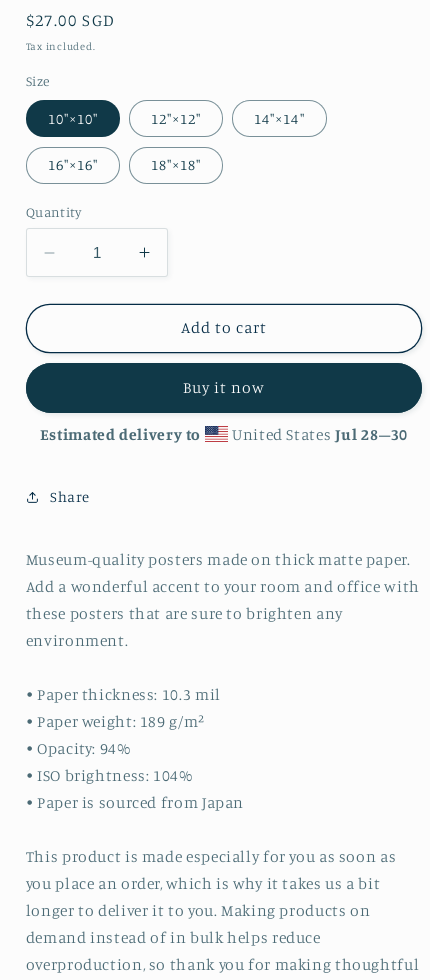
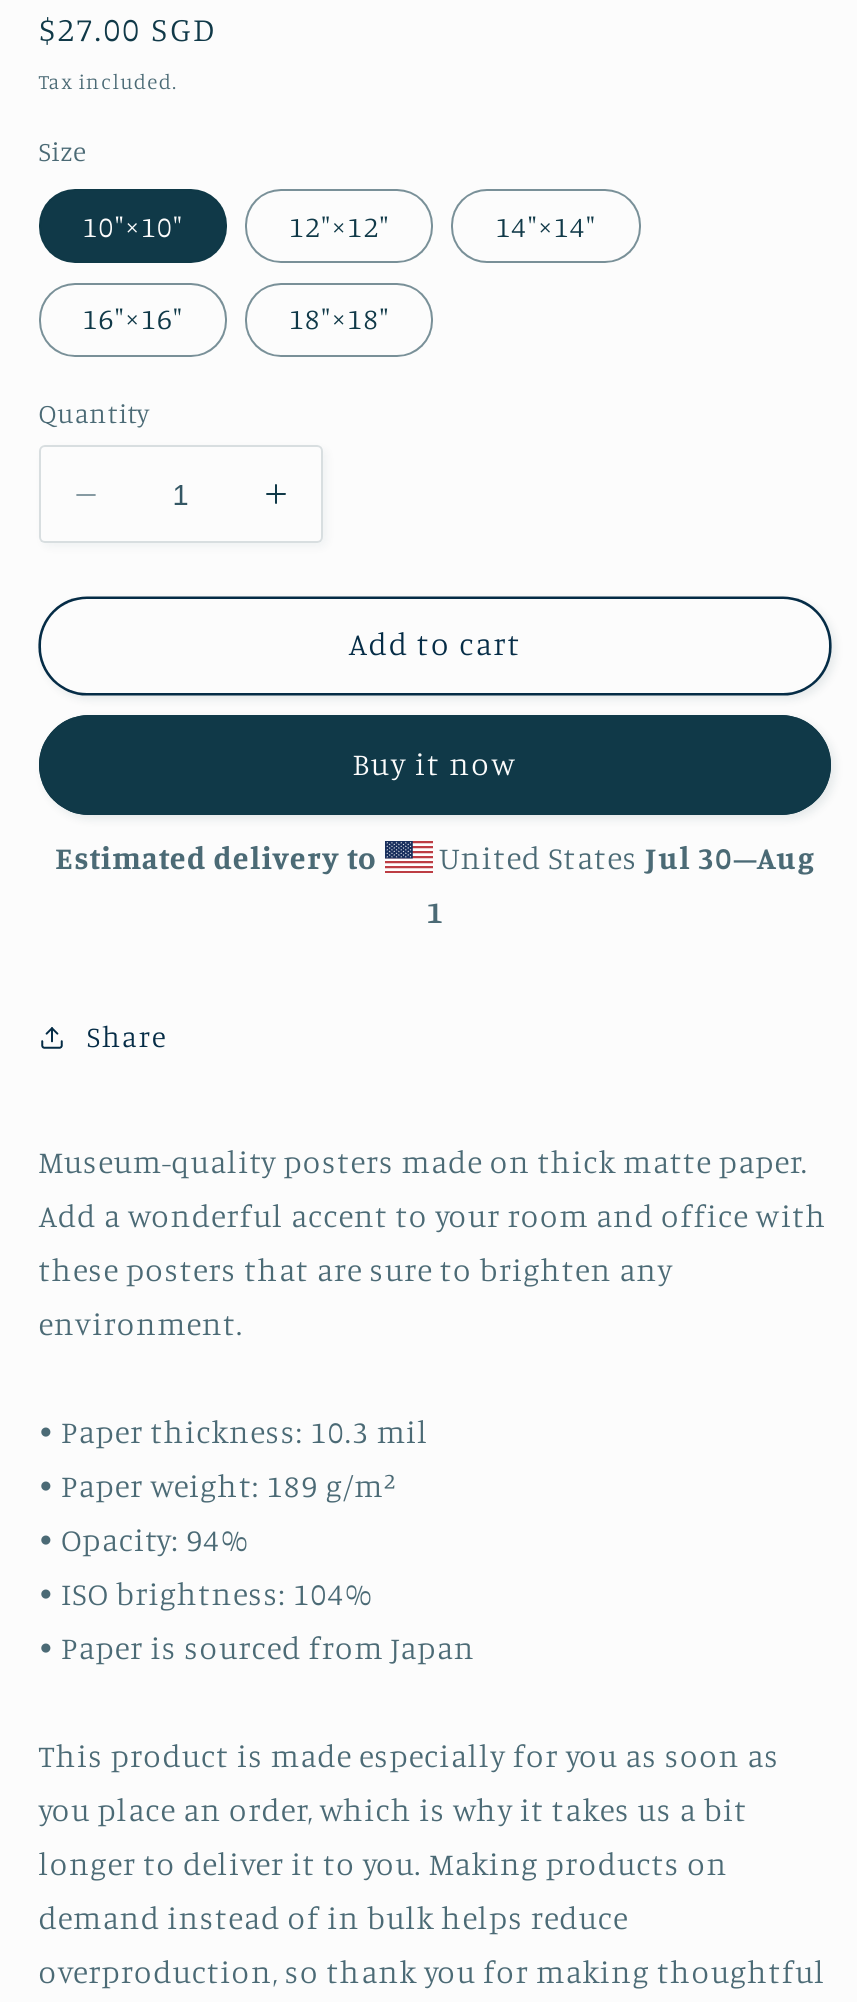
[228,425,408,444] United States Jul 28–30 -> [426,838,815,930] United States Jul 30–Aug | 1

